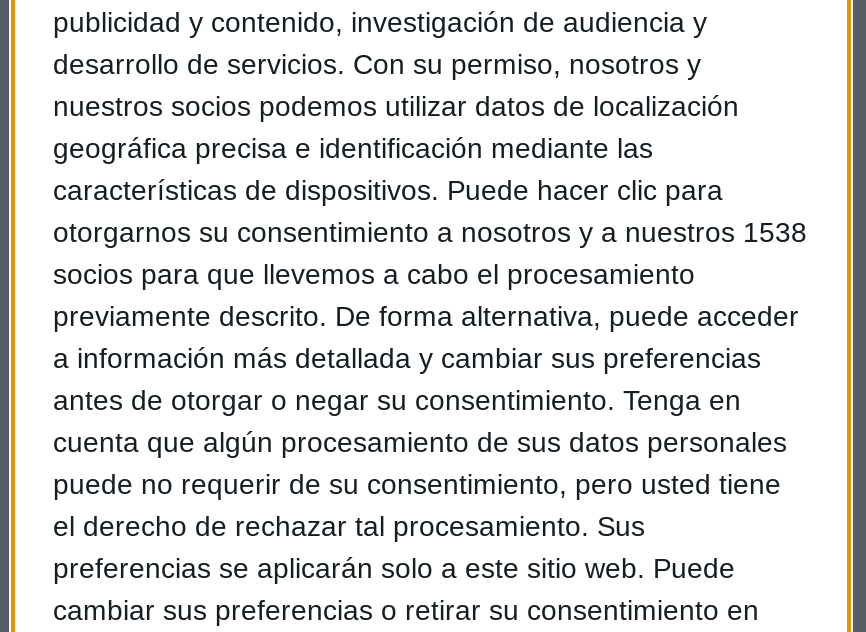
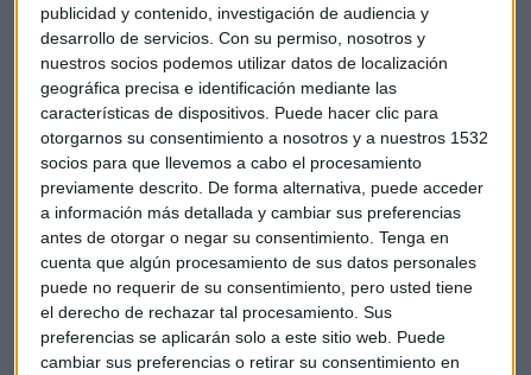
[53,217,807,249] otorgarnos su consentimiento a nosotros y a nuestros 1538 -> [40,129,488,148] otorgarnos su consentimiento a nosotros y a nuestros 1532

